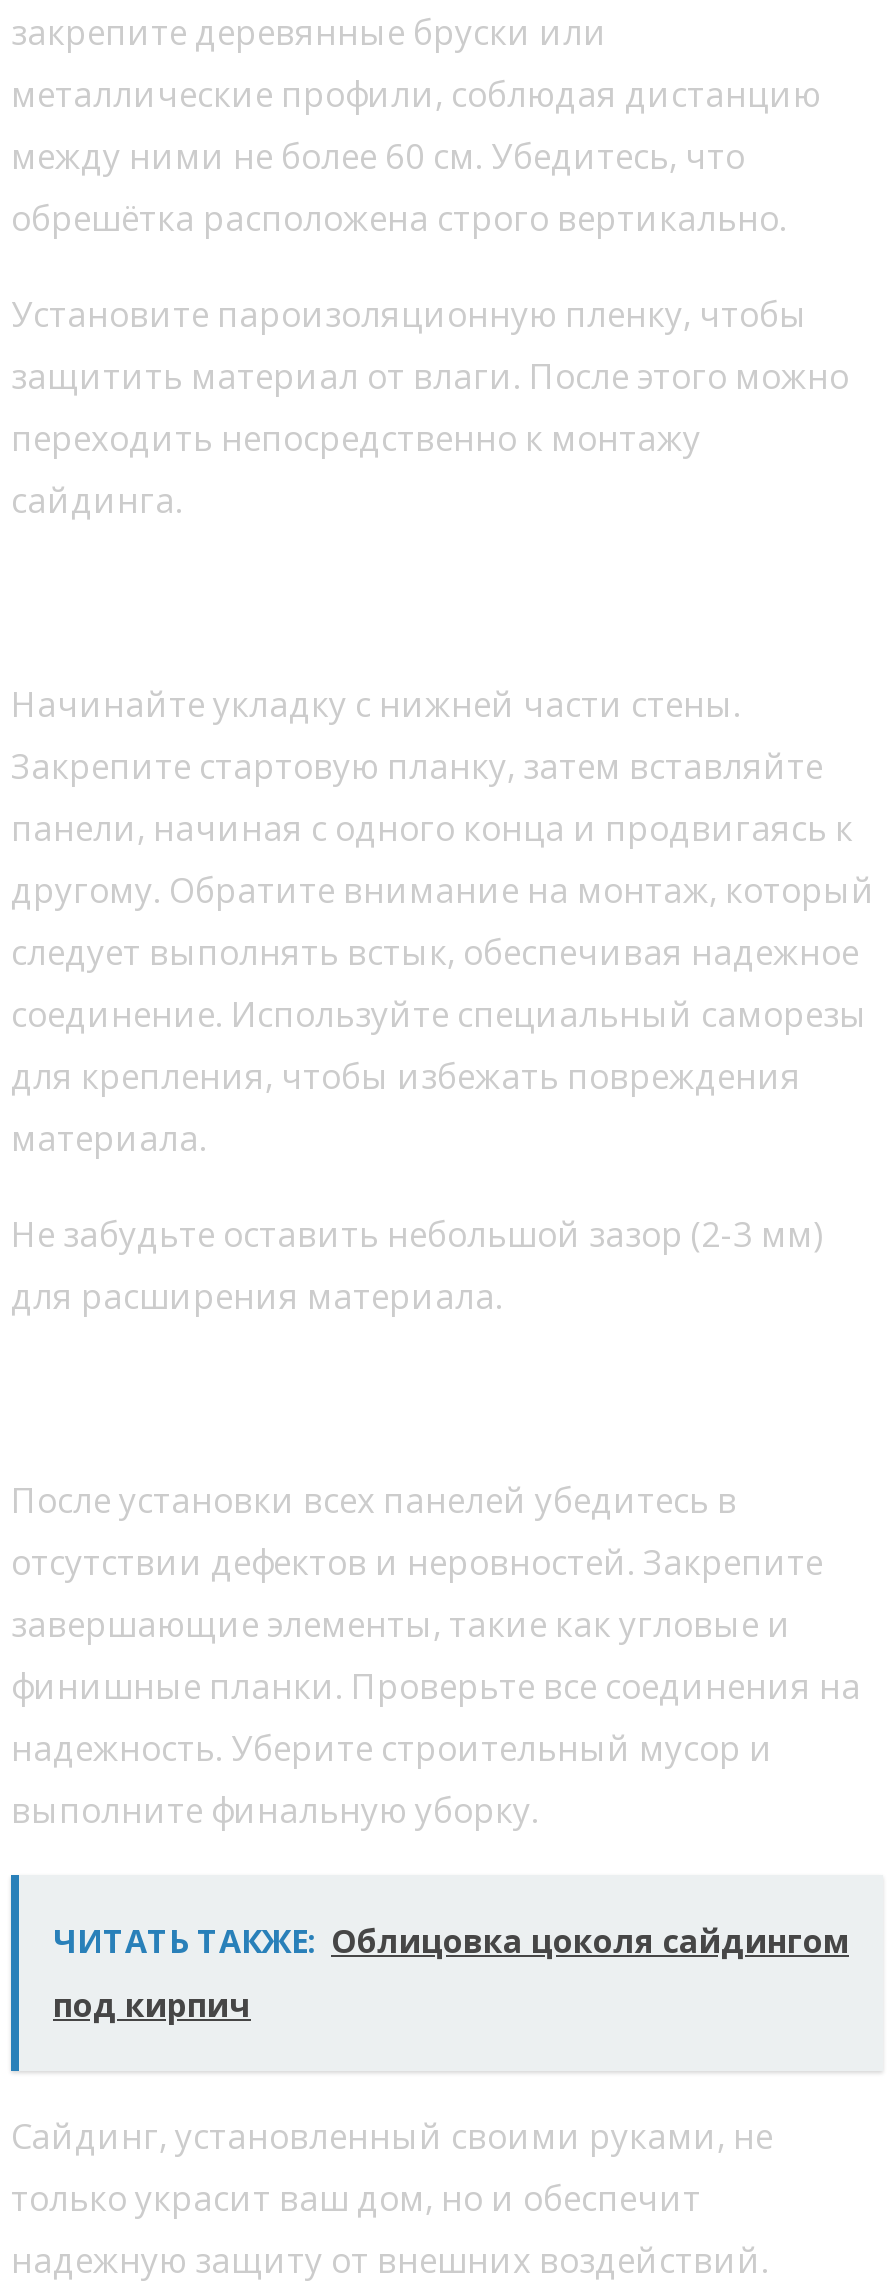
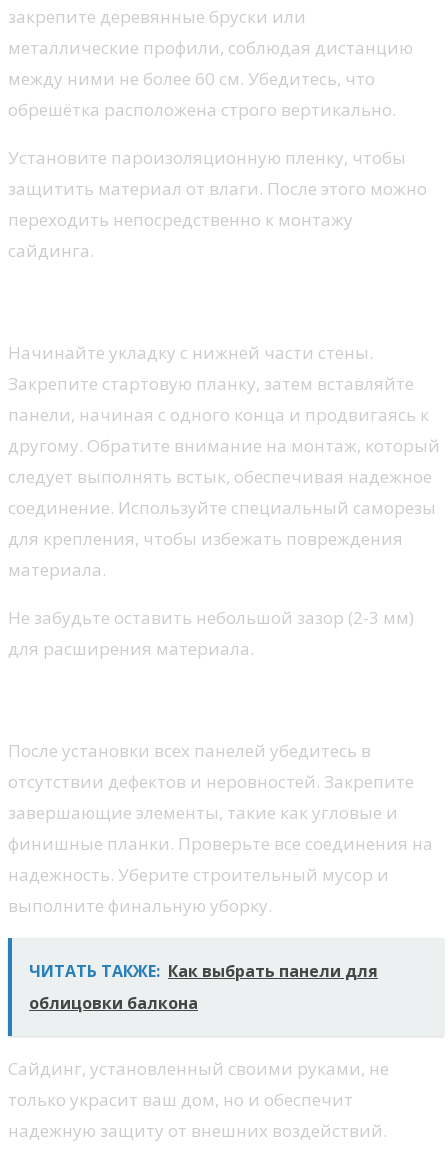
[53,1918,849,1962] ЧИТАТЬ ТАКЖЕ: Облицовка цоколя сайдингом -> [29,960,378,982] ЧИТАТЬ ТАКЖЕ: Как выбрать панели для
[53,1982,251,2026] под кирпич -> [29,992,198,1014] облицовки балкона

